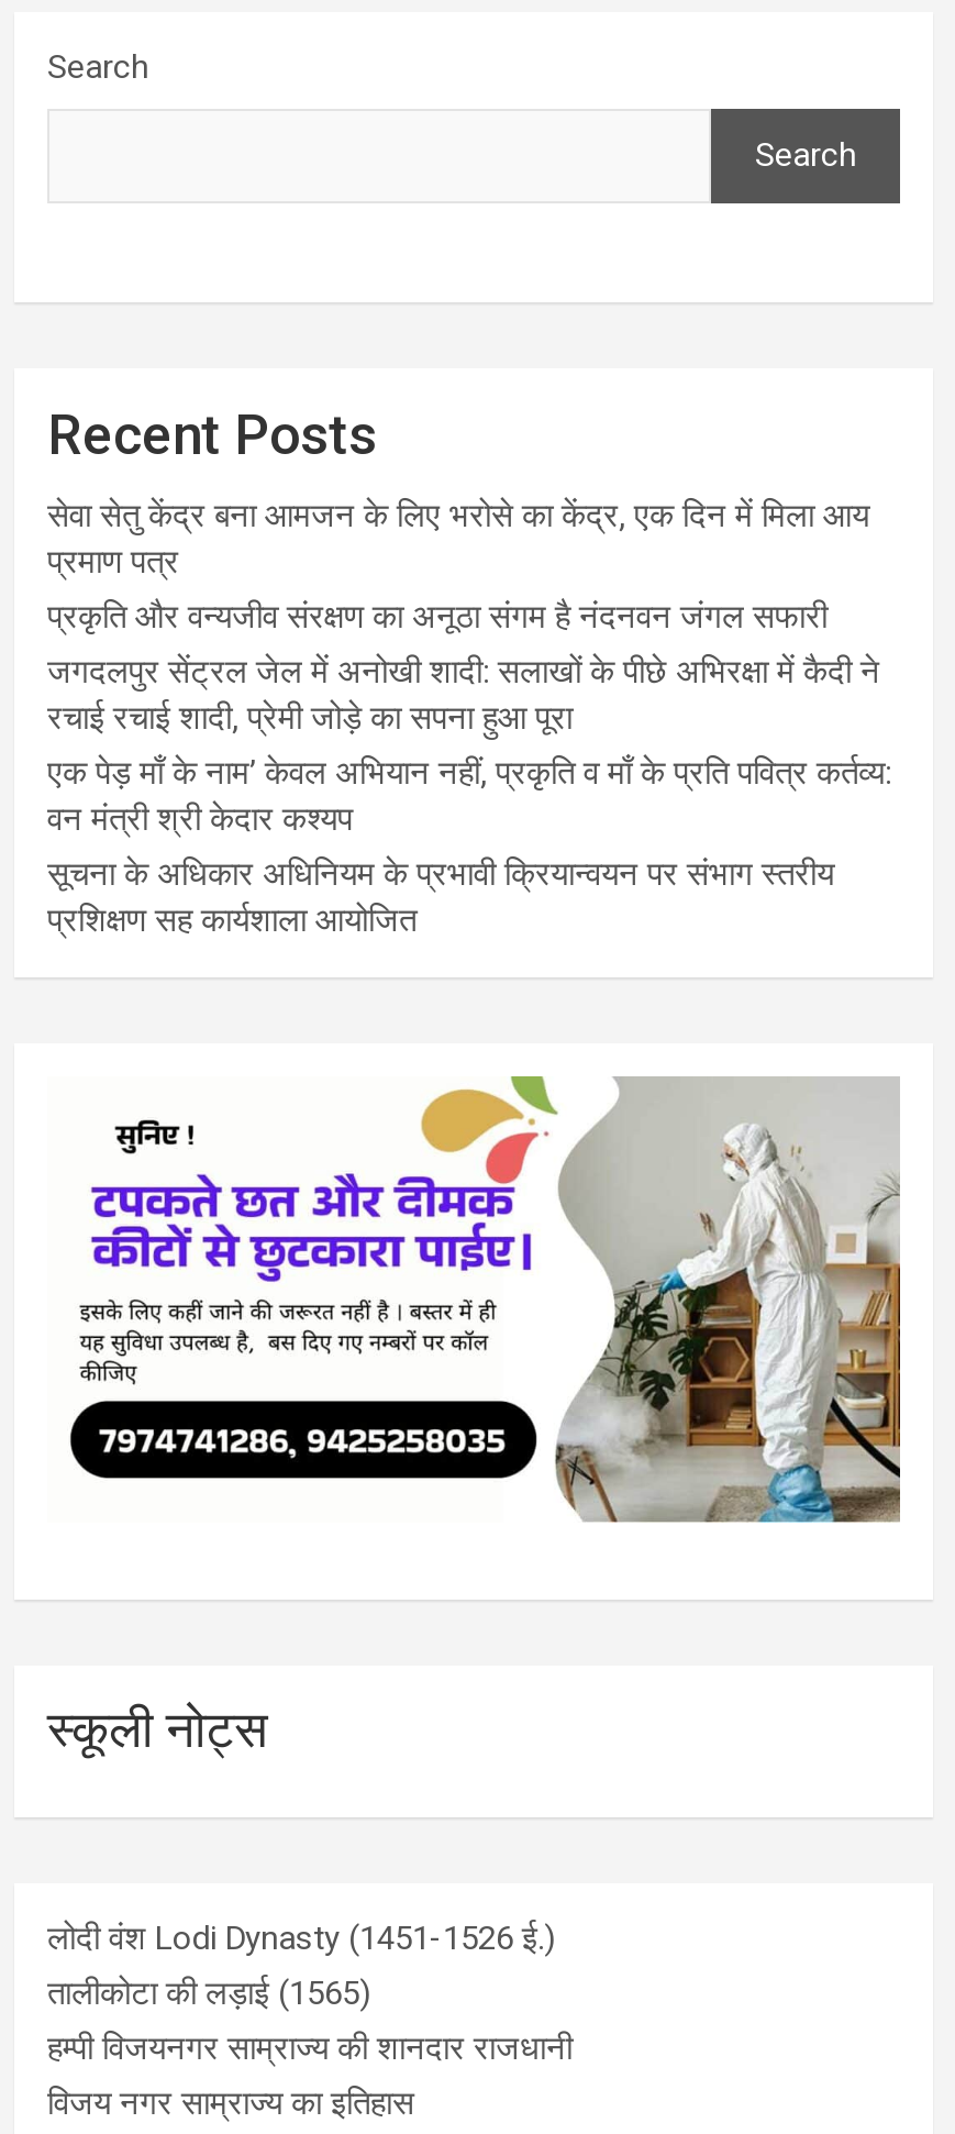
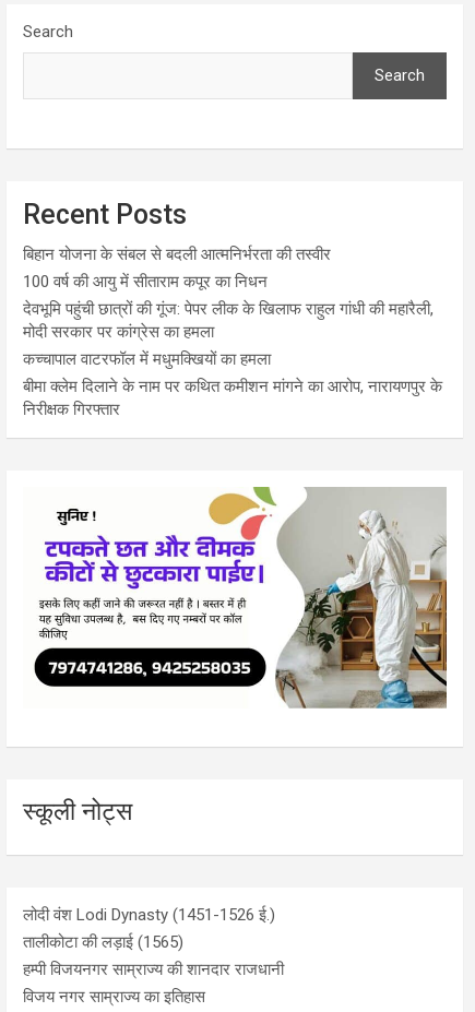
[47,495,891,940] सेवा सेतु केंद्र बना आमजन के लिए भरोसे का केंद्र, एक दिन में मिला आय | प्रमाण पत्र | प्रकृति और वन्यजीव संरक्षण का अनूठा संगम है नंदनवन जंगल सफारी | जगदलपुर सेंट्रल जेल में अनोखी शादी: सलाखों के पीछे अभिरक्षा में कैदी ने | रचाई रचाई शादी, प्रेमी जोड़े का सपना हुआ पूरा | एक पेड़ माँ के नाम’ केवल अभियान नहीं, प्रकृति व माँ के प्रति पवित्र कर्तव्य: | वन मंत्री श्री केदार कश्यप | सूचना के अधिकार अधिनियम के प्रभावी क्रियान्वयन पर संभाग स्तरीय | प्रशिक्षण सह कार्यशाला आयोजित -> [23,244,442,419] बिहान योजना के संबल से बदली आत्मनिर्भरता की तस्वीर | 100 वर्ष की आयु में सीताराम कपूर का निधन | देवभूमि पहुंची छात्रों की गूंज: पेपर लीक के खिलाफ राहुल गांधी की महारैली, | मोदी सरकार पर कांग्रेस का हमला | कच्चापाल वाटरफॉल में मधुमक्खियों का हमला | बीमा क्लेम दिलाने के नाम पर कथित कमीशन मांगने का आरोप, नारायणपुर के | निरीक्षक गिरफ्तार

